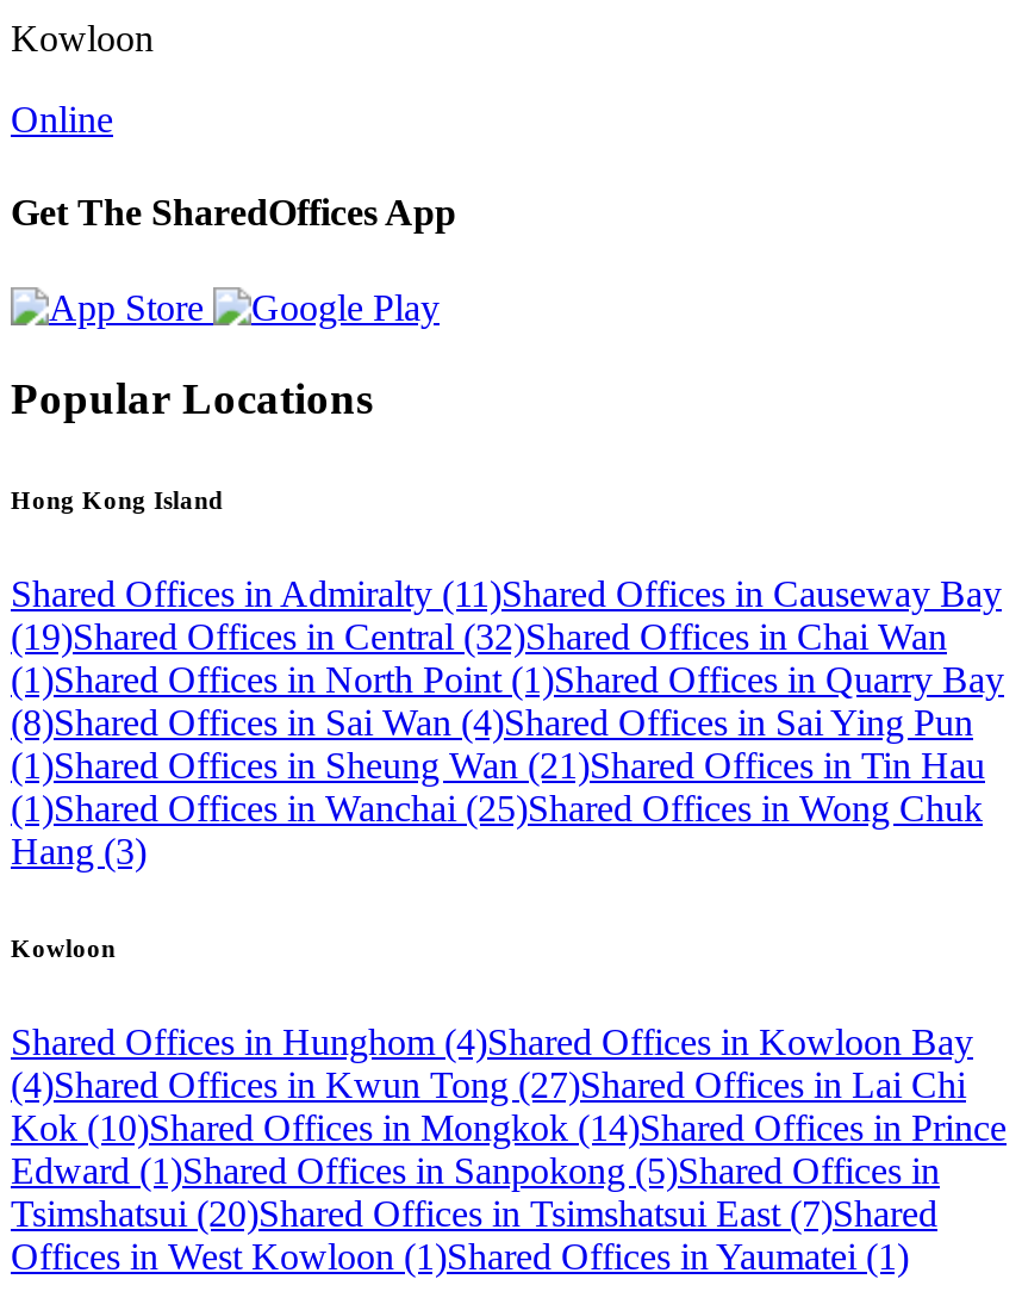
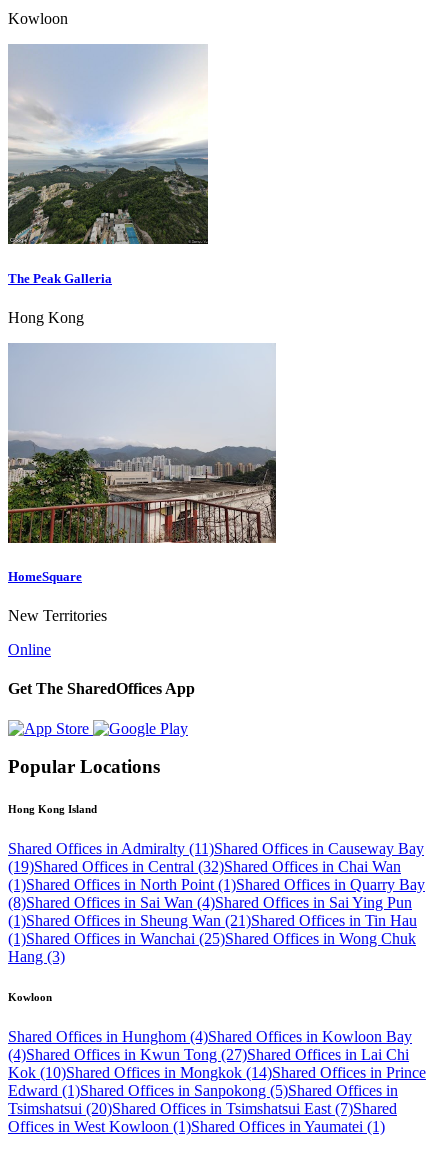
none -> [7,43,209,326] [image] | The Peak Galleria | Hong Kong
none -> [7,343,277,624] [image] | HomeSquare | New Territories

